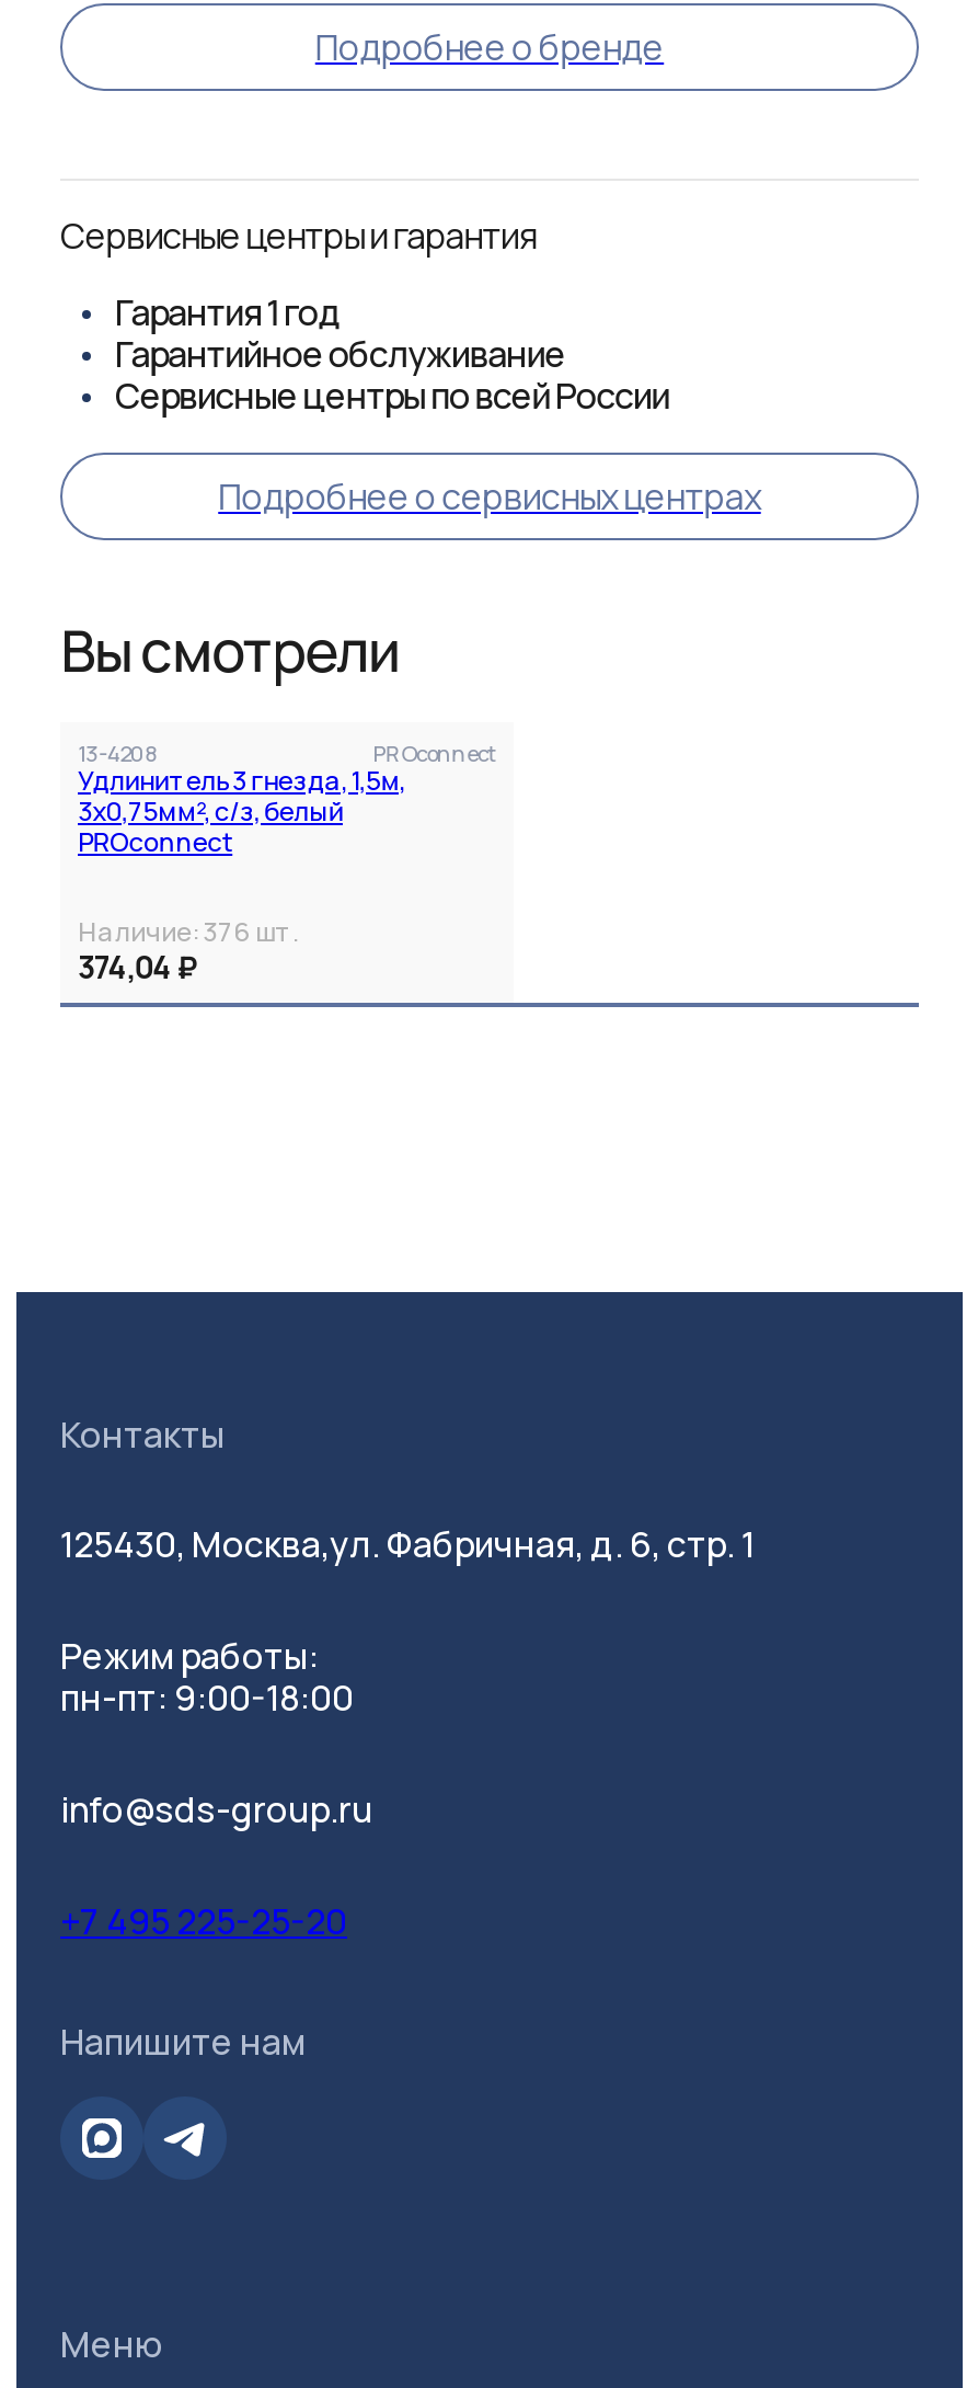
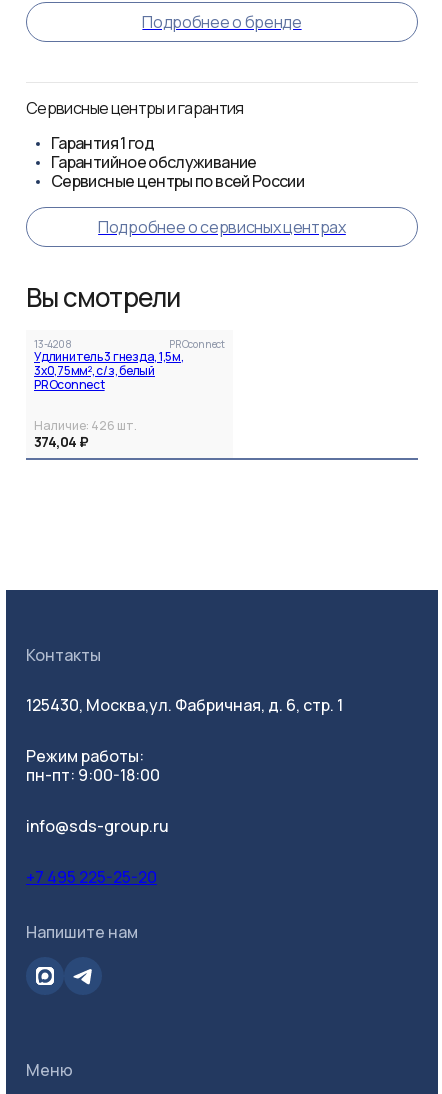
[78,913,299,951] Наличие: 376 шт. -> [34,417,137,434] Наличие: 426 шт.

